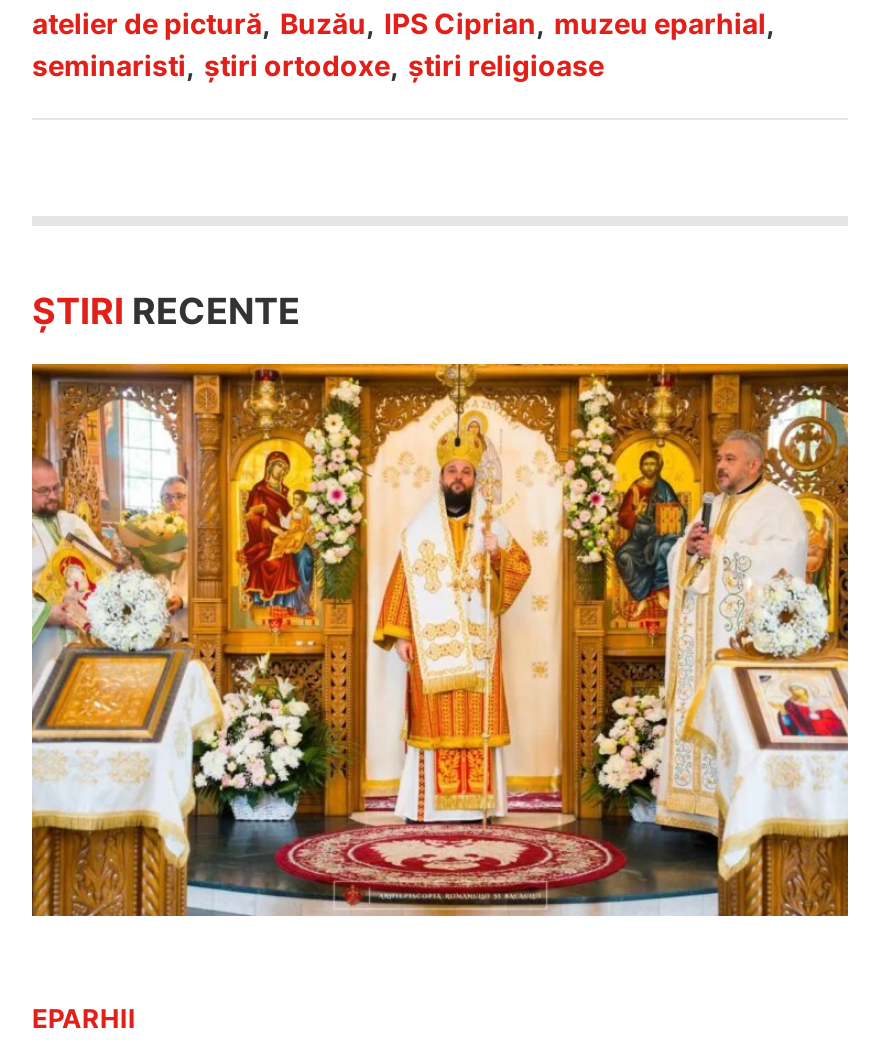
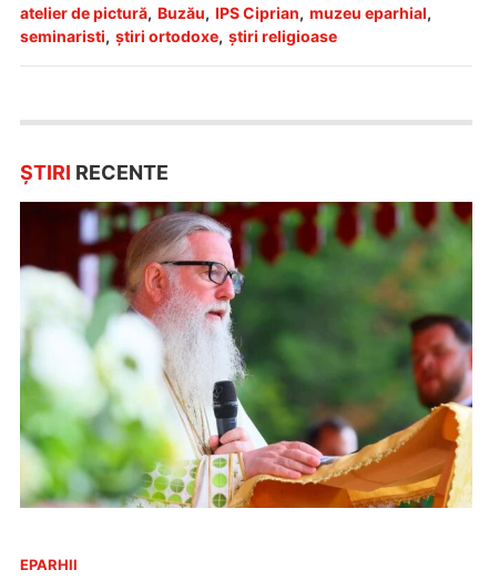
[30,362,850,918] [image] -> [19,201,473,509] [image]

